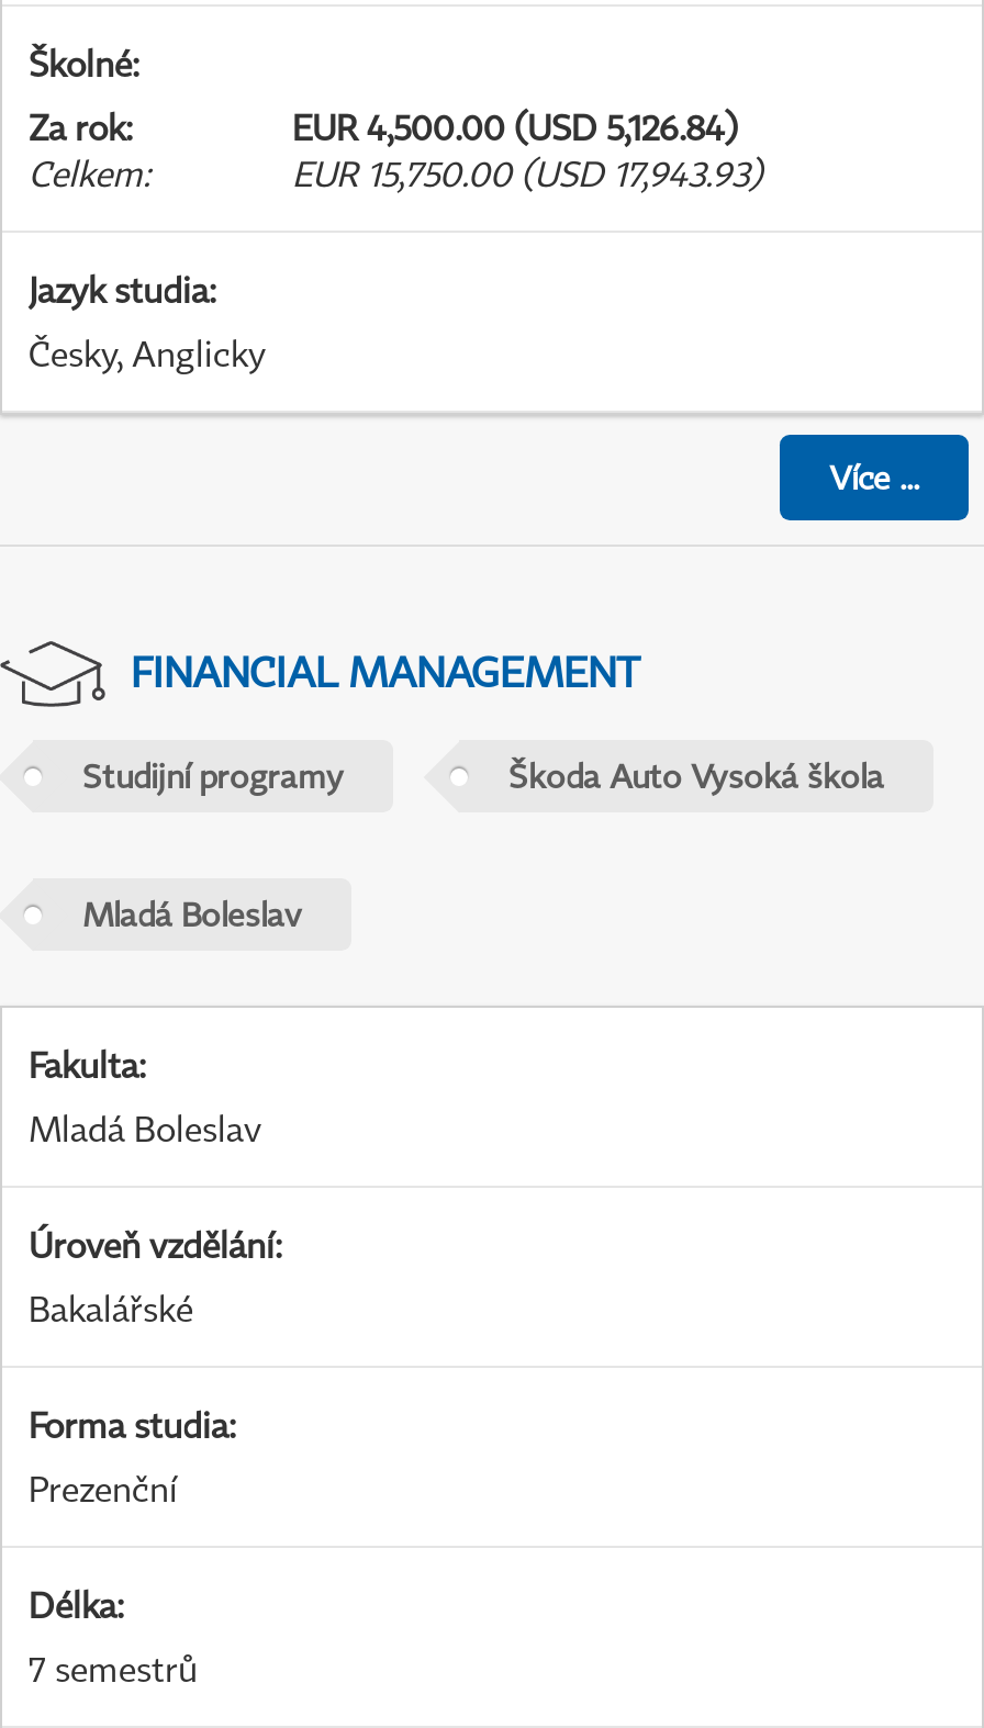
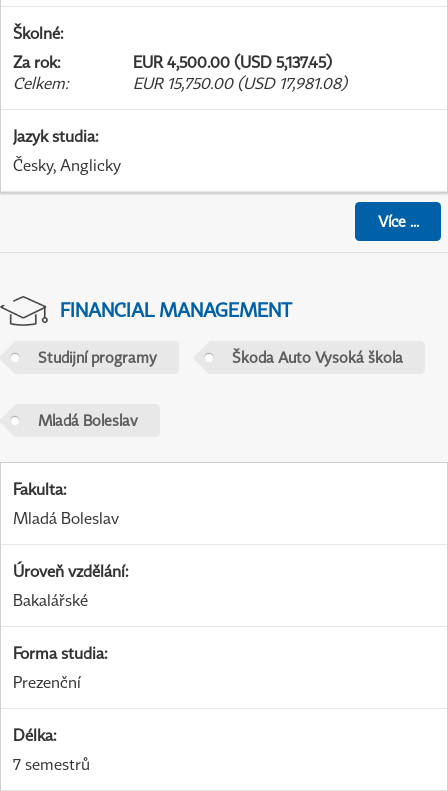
[292,106,738,150] EUR 4,500.00 (USD 5,126.84) -> [133,52,332,72] EUR 4,500.00 (USD 5,137.45)
[292,152,762,196] EUR 15,750.00 (USD 17,943.93) -> [133,73,347,93] EUR 15,750.00 (USD 17,981.08)

